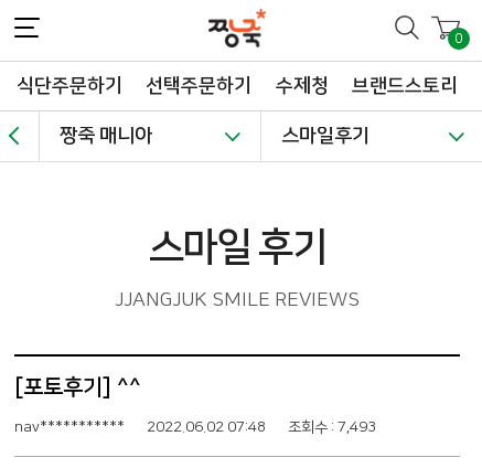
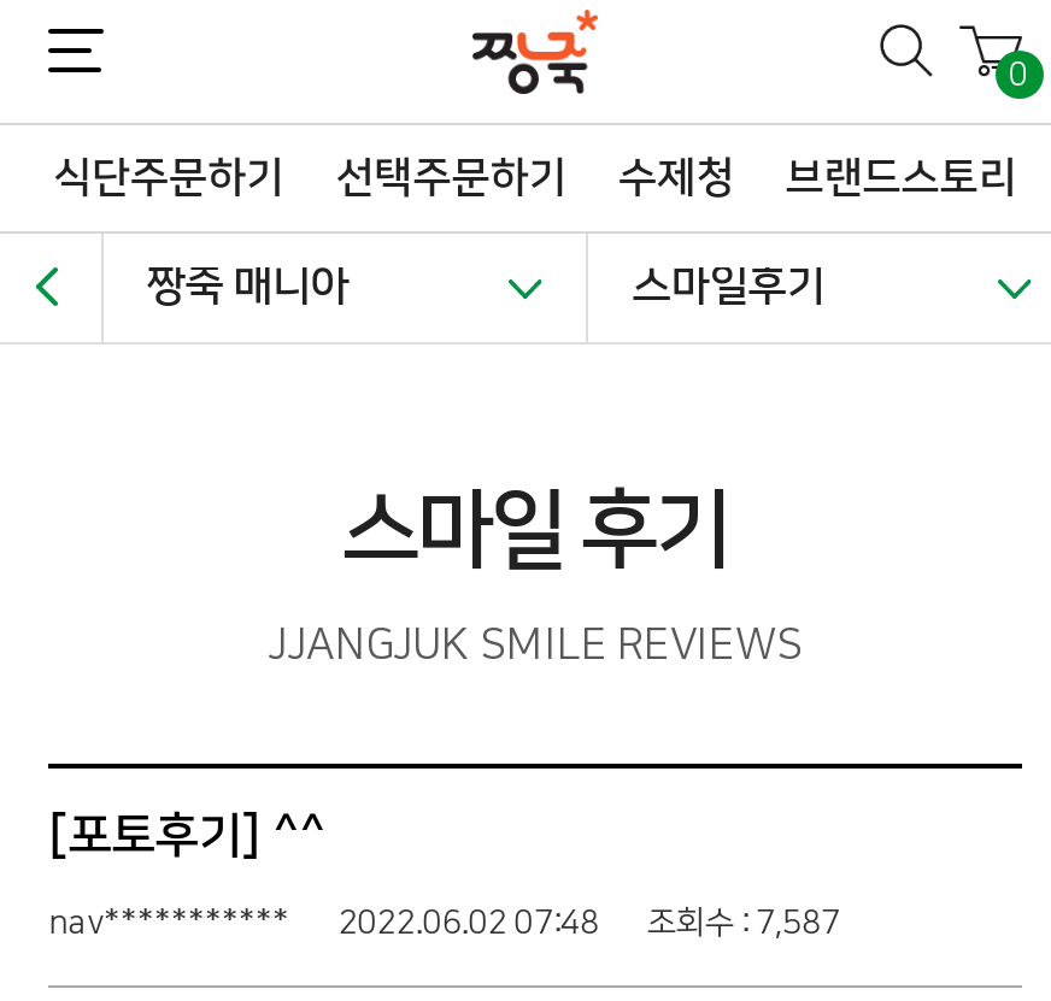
[288,419,377,434] 조회수 : 7,493 -> [647,905,840,939] 조회수 : 7,587

